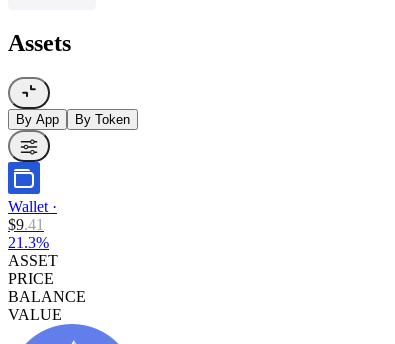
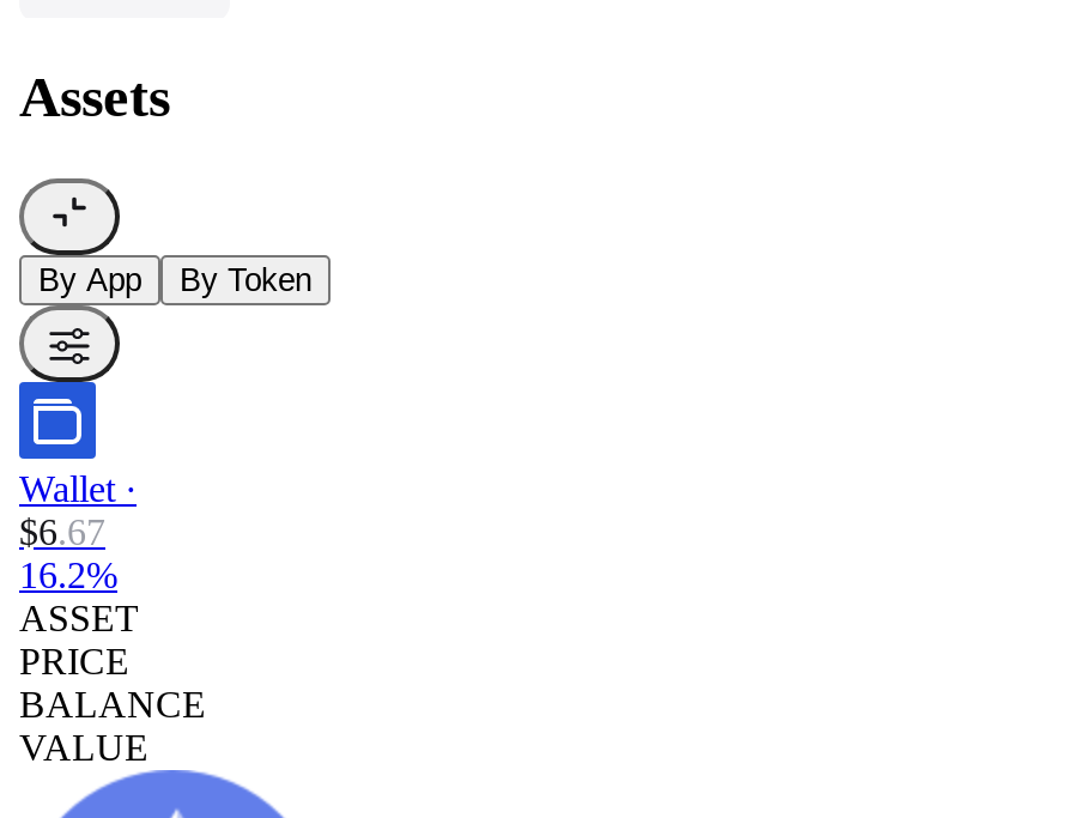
[8,216,44,233] $9.41 -> [19,511,105,551] $6.67
[8,234,49,251] 21.3% -> [19,554,117,595] 16.2%

